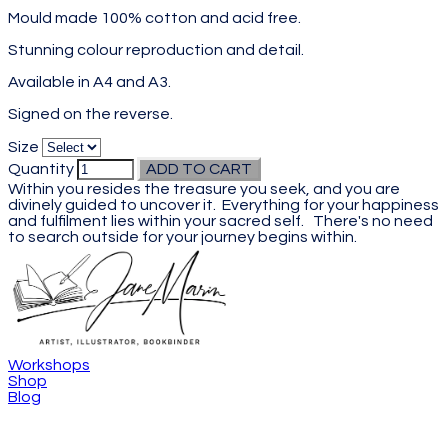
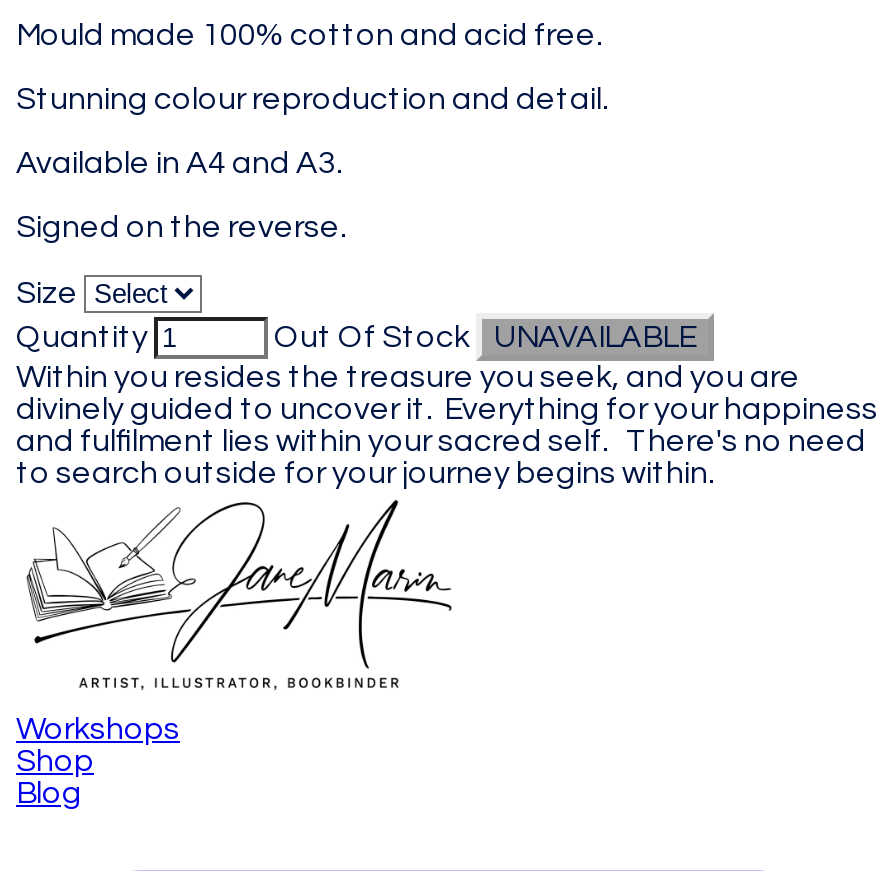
[146,161,252,177] ADD TO CART -> [274,321,696,353] Out Of Stock | UNAVAILABLE

